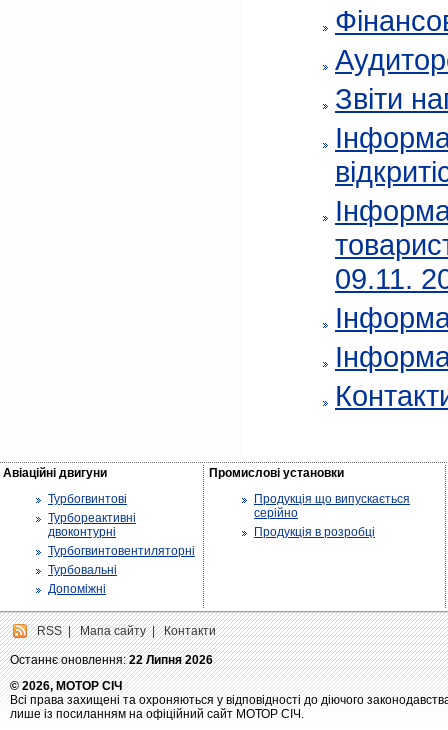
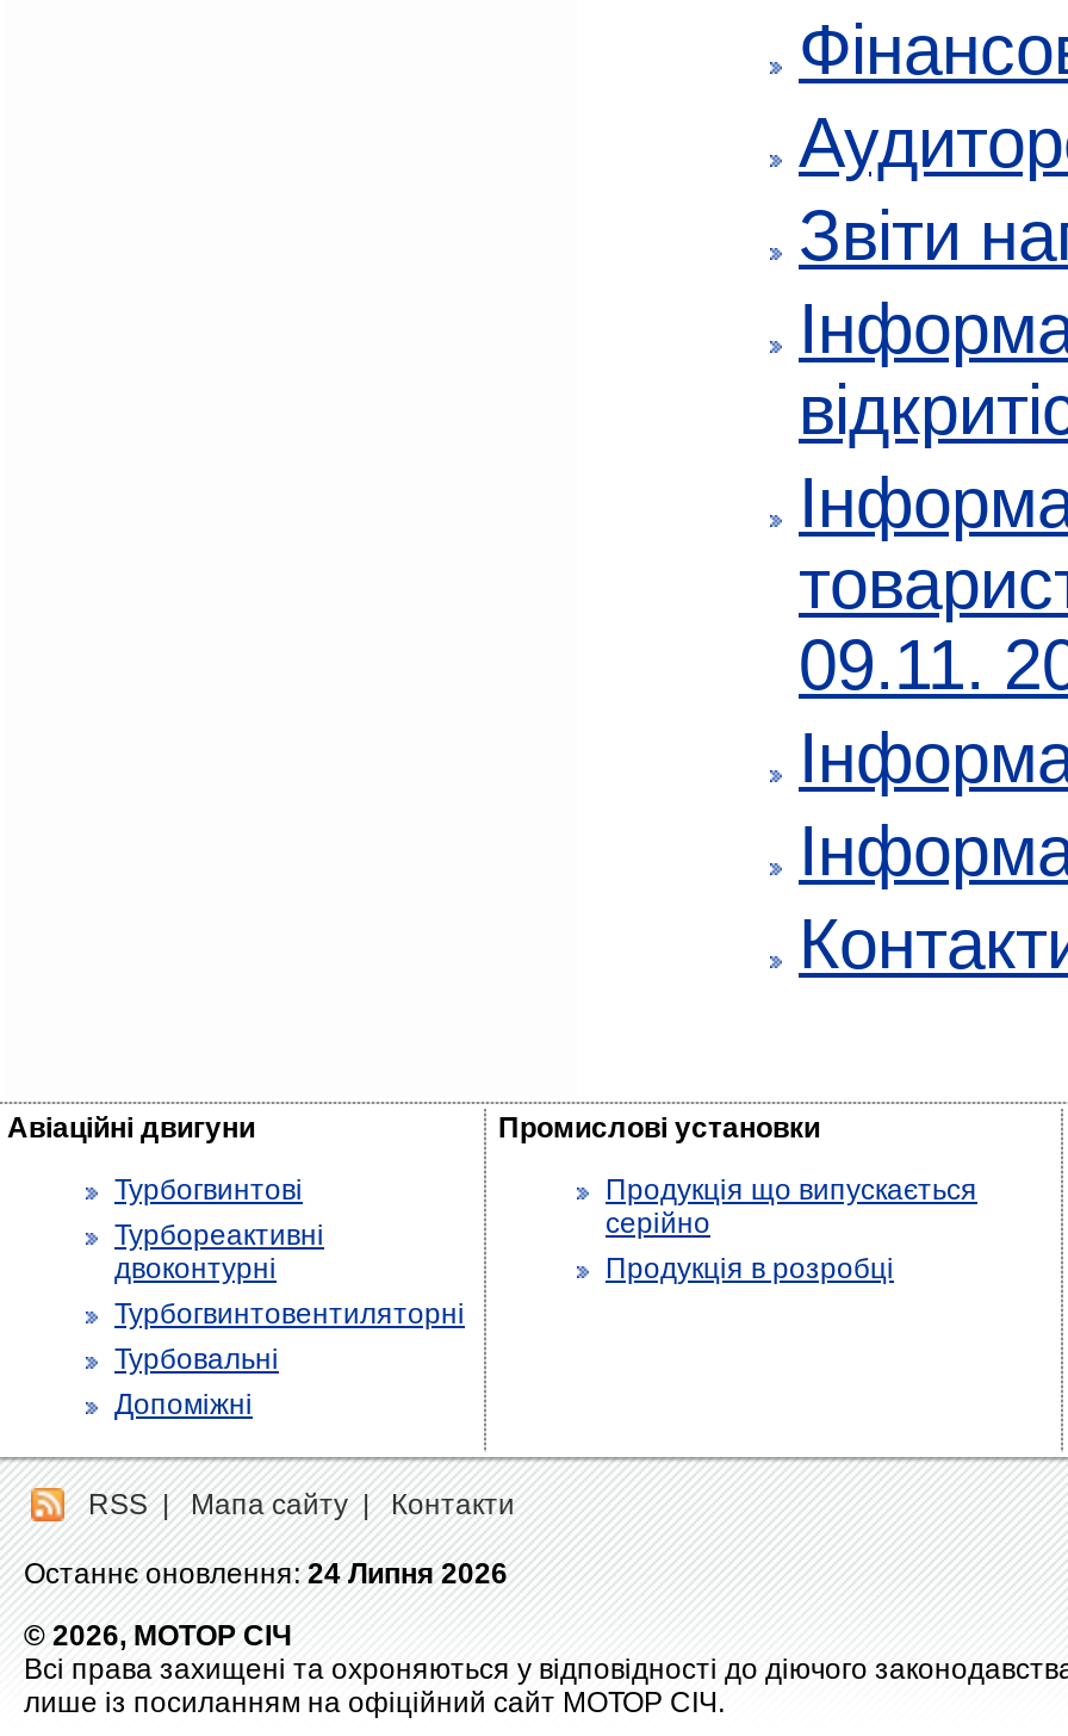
[10,653,213,667] Останнє оновлення: 22 Липня 2026 -> [24,1557,508,1591] Останнє оновлення: 24 Липня 2026

